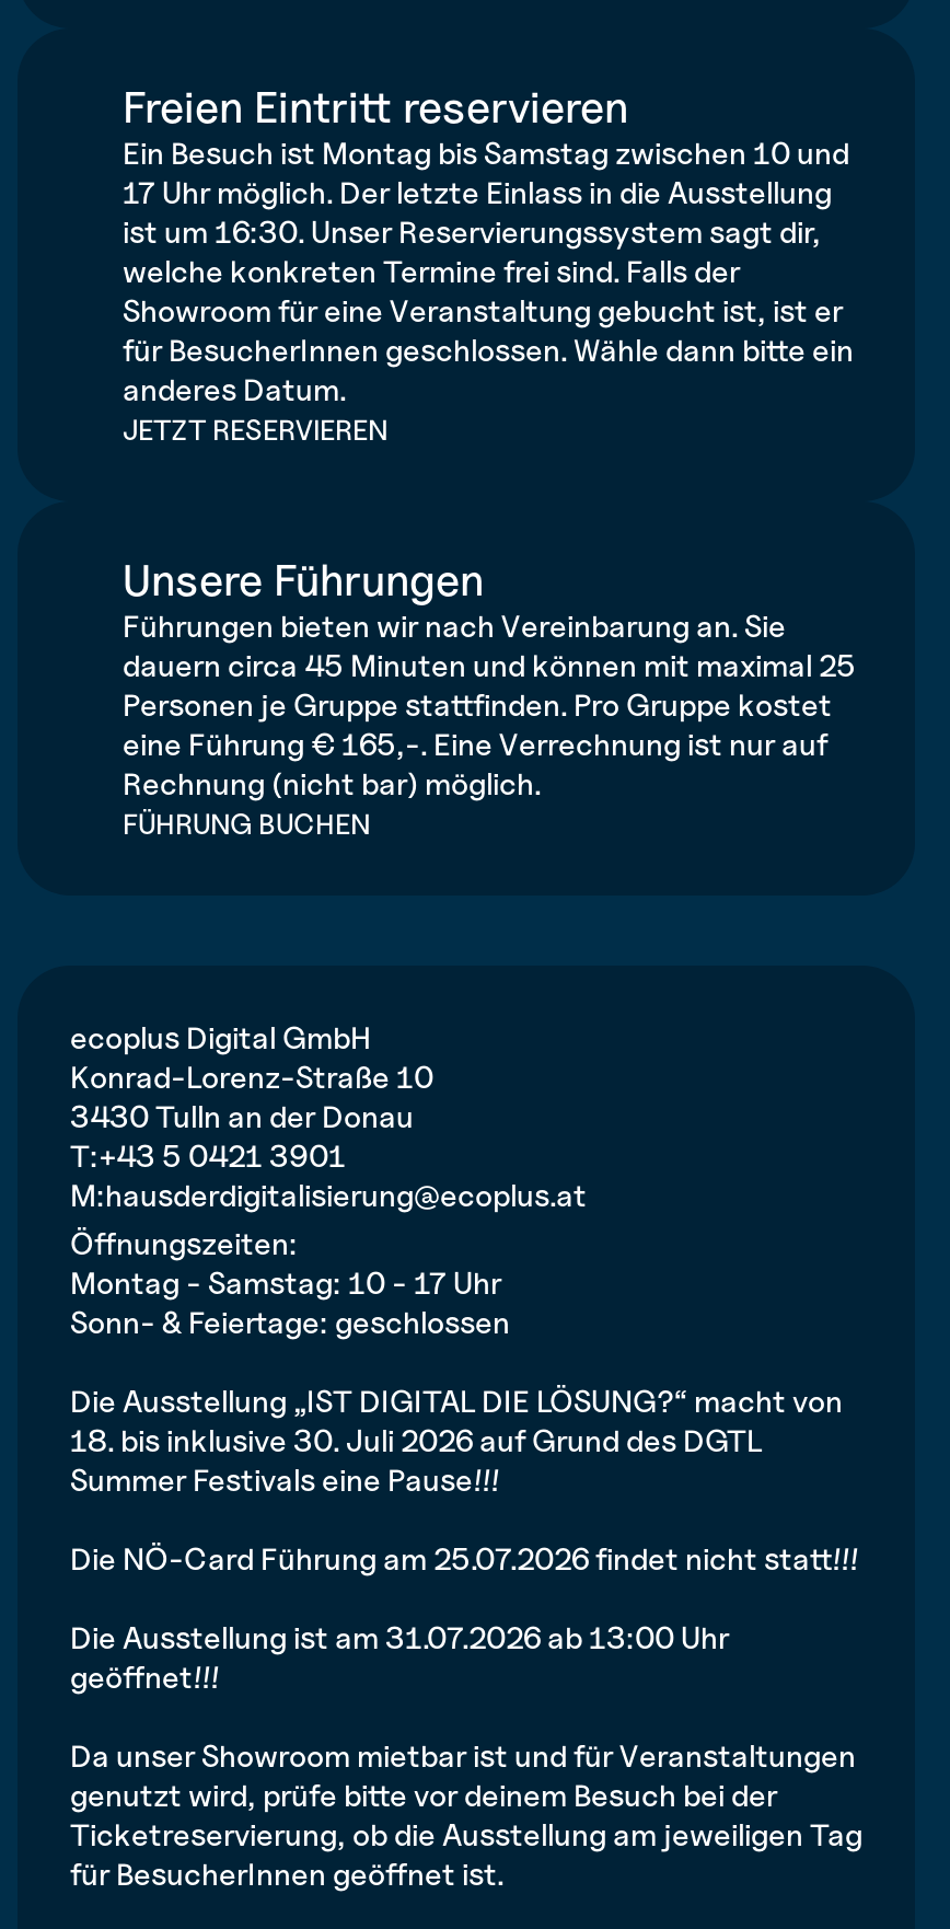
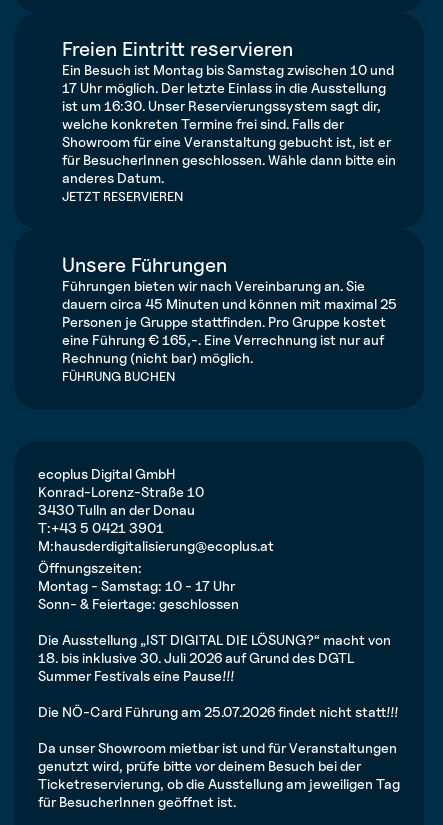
[70,1619,729,1696] Die Ausstellung ist am 31.07.2026 ab 13:00 Uhr | geöffnet!!! -> none

